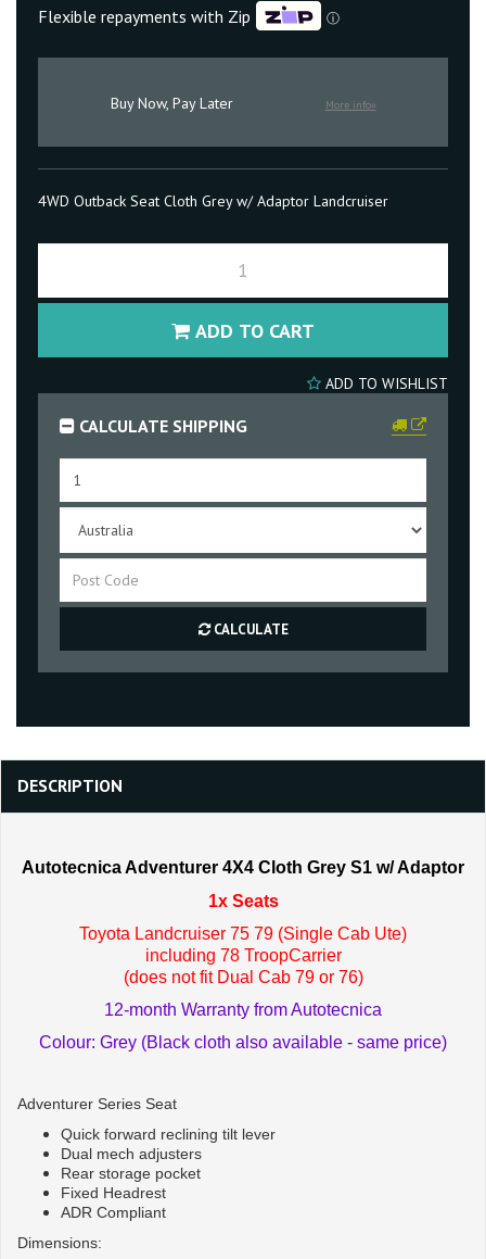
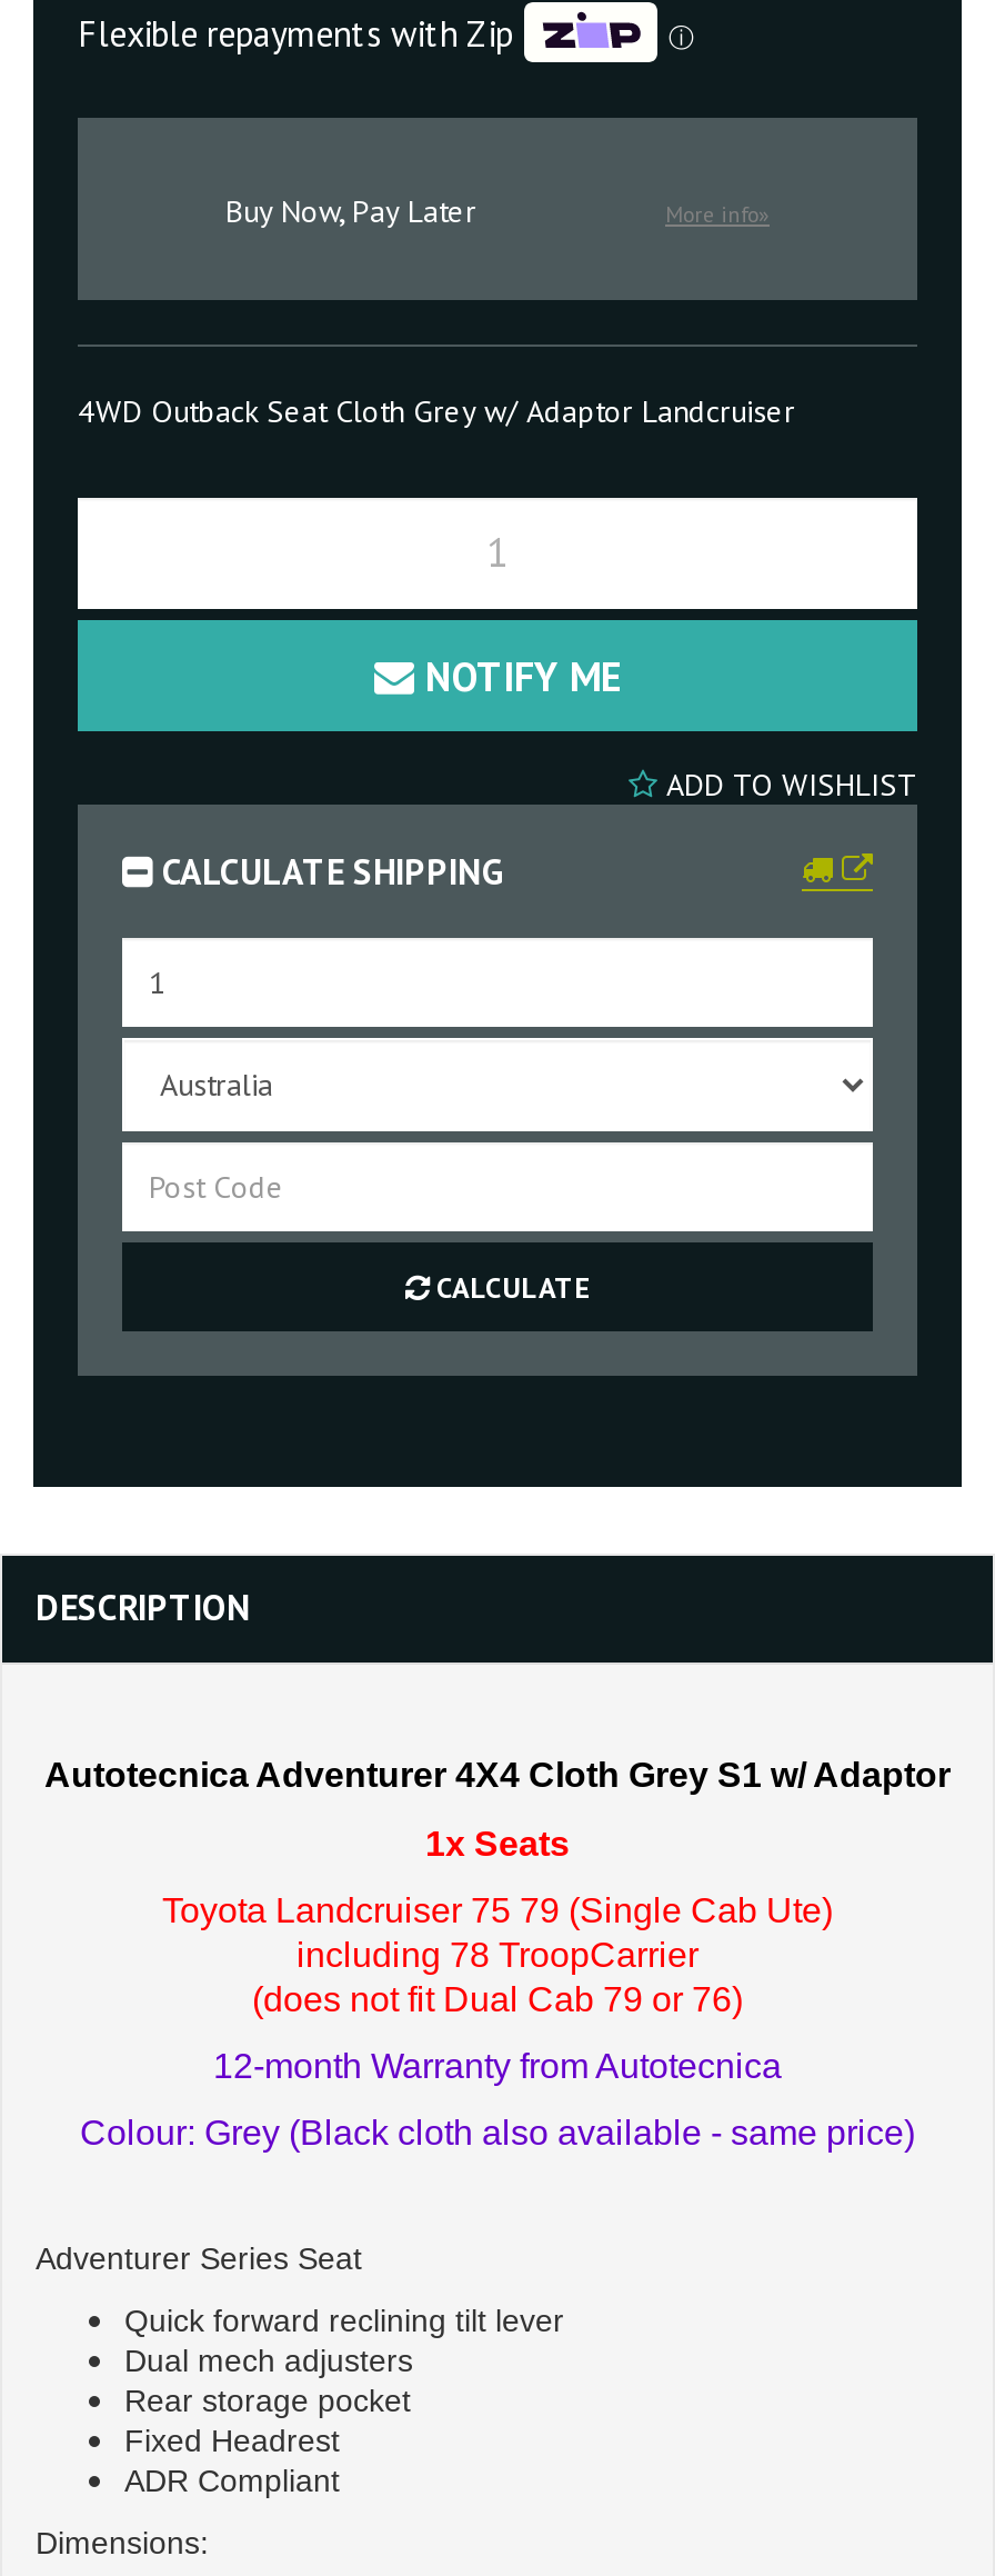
[190,318,315,343] ADD TO CART -> [414,651,621,702] NOTIFY ME

